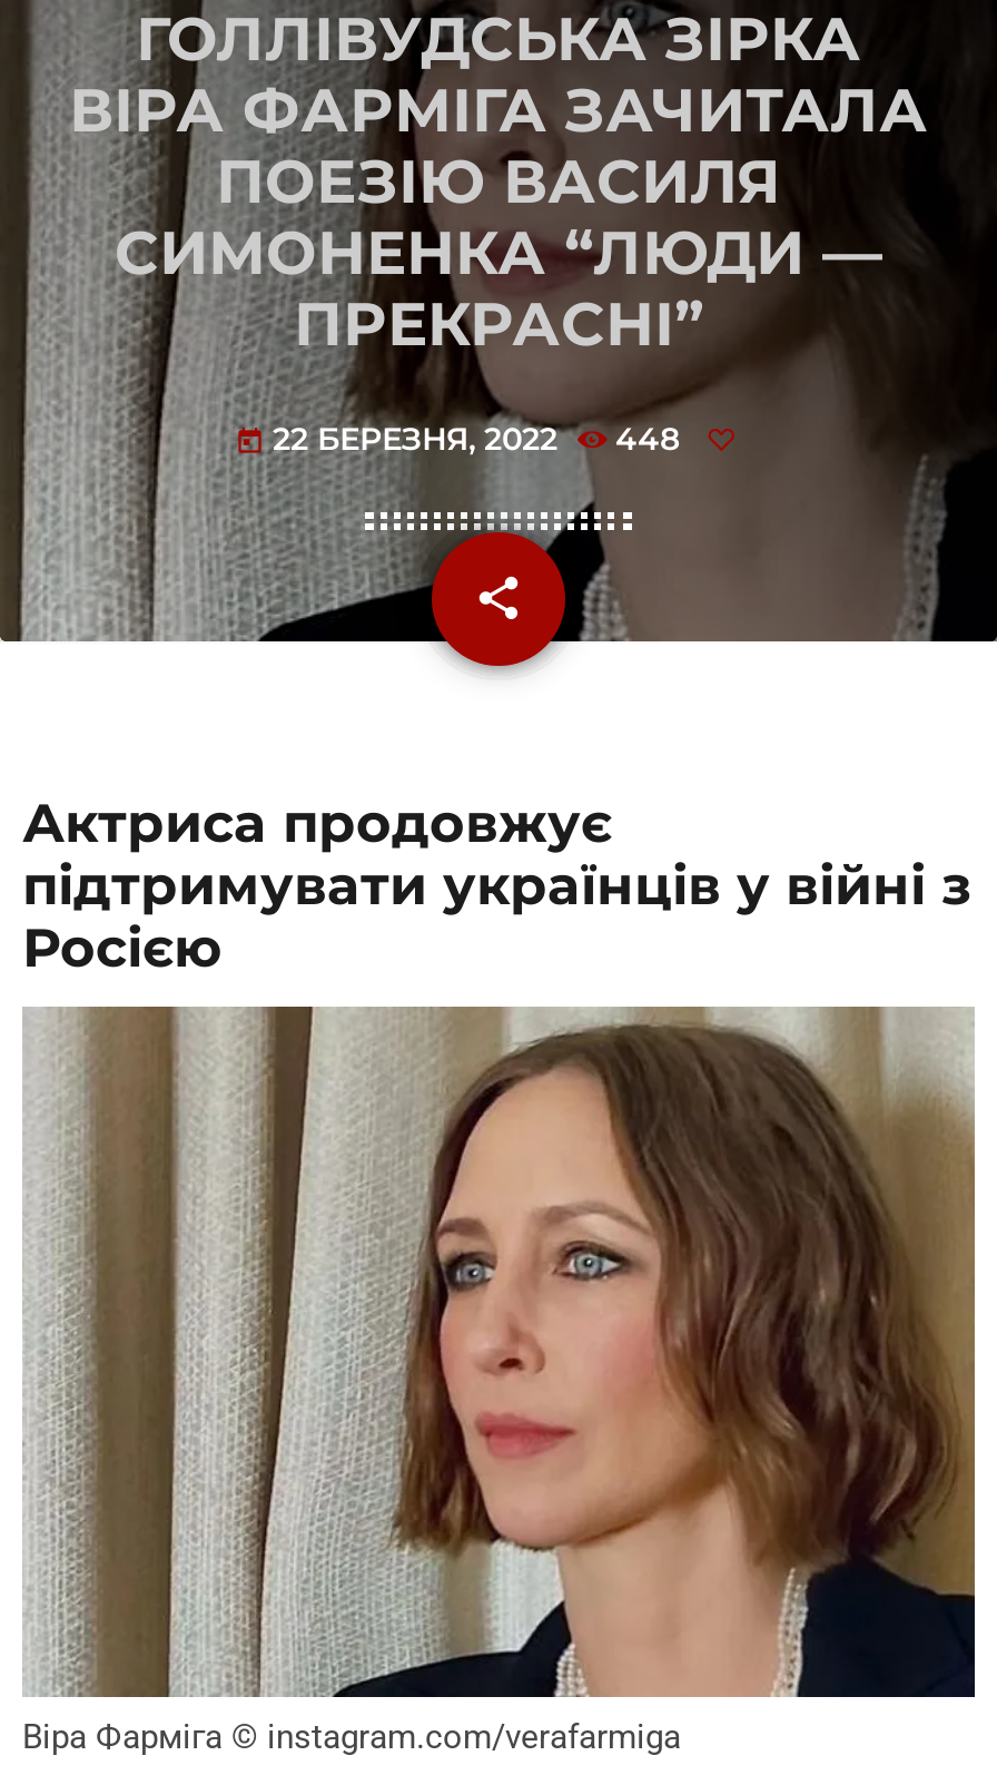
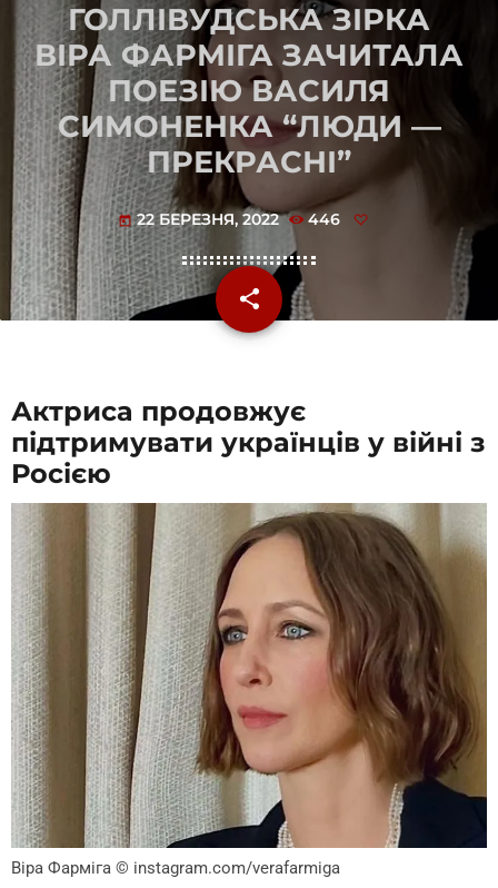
[615,418,689,458] 448 -> [307,209,344,229] 446

